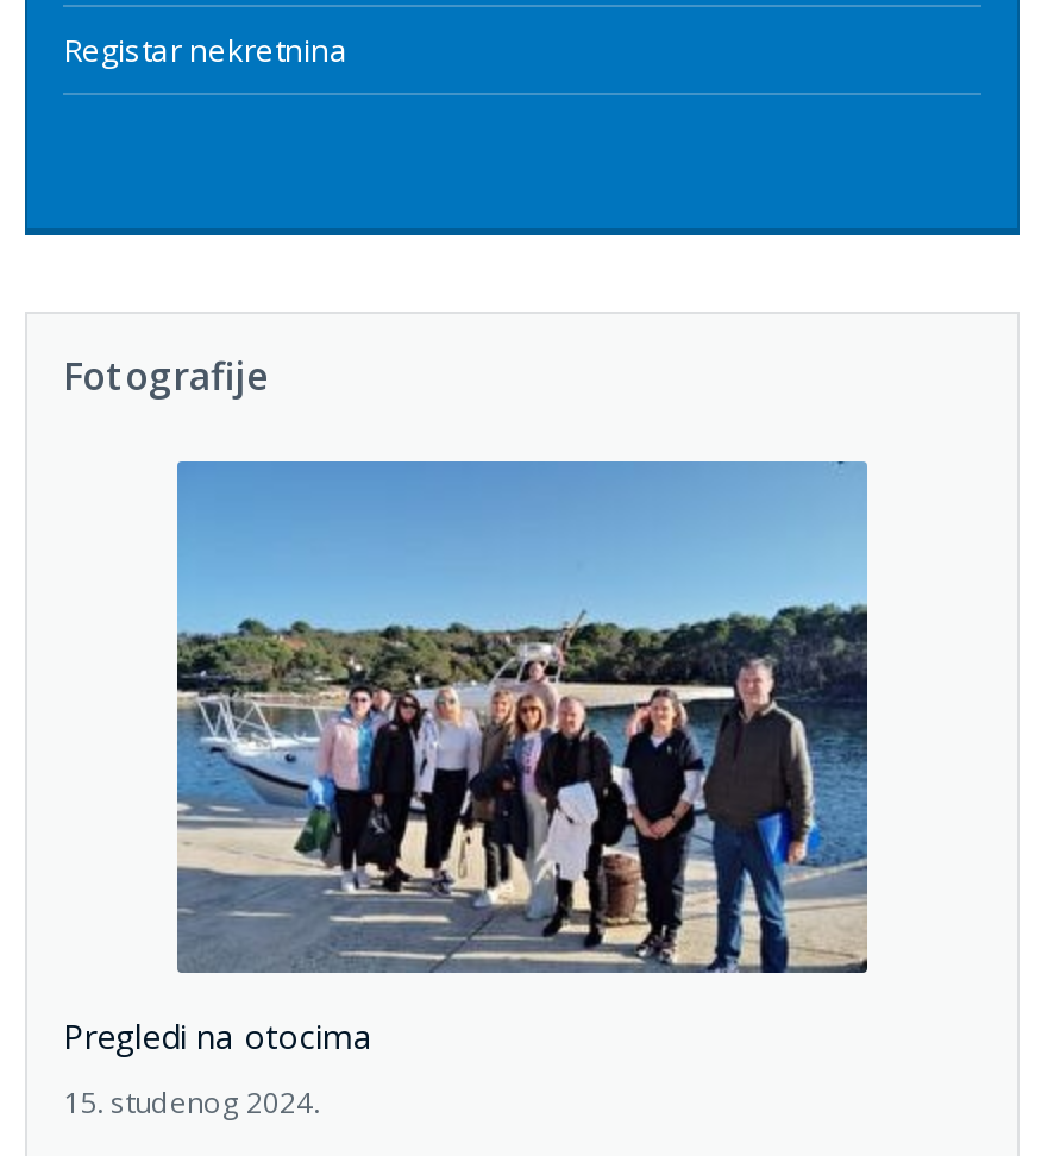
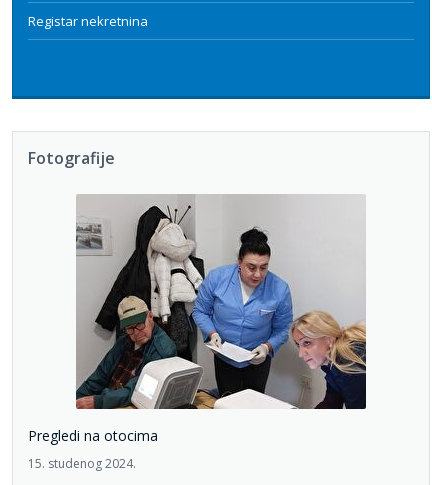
[175,460,870,976] [image] -> [75,194,367,410] [image]

